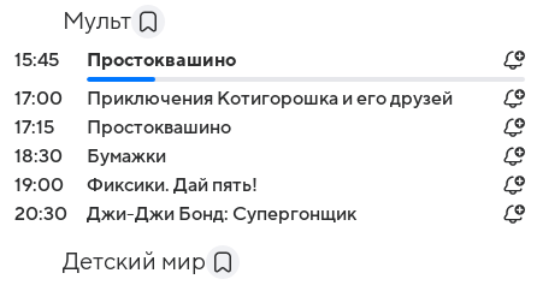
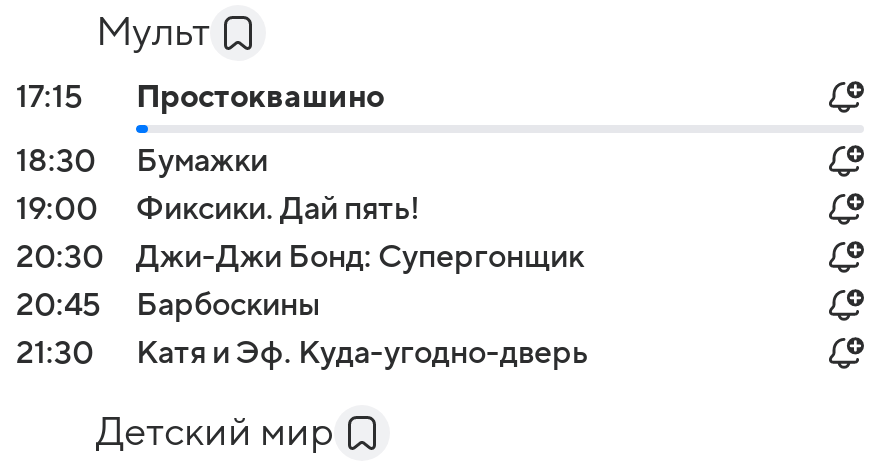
[14,49,453,109] 15:45 | Простоквашино | 17:00 | Приключения Котигорошка и его друзей -> none
moved [14,117,231,138] -> [16,79,384,115]: 17:15 | Простоквашино
moved [14,146,356,225] -> [16,143,584,275]: 18:30 | Бумажки | 19:00 | Фиксики. Дай пять! | 20:30 | Джи-Джи Бонд: Супергонщик
none -> [16,287,588,371] 20:45 | Барбоскины | 21:30 | Катя и Эф. Куда-угодно-дверь

